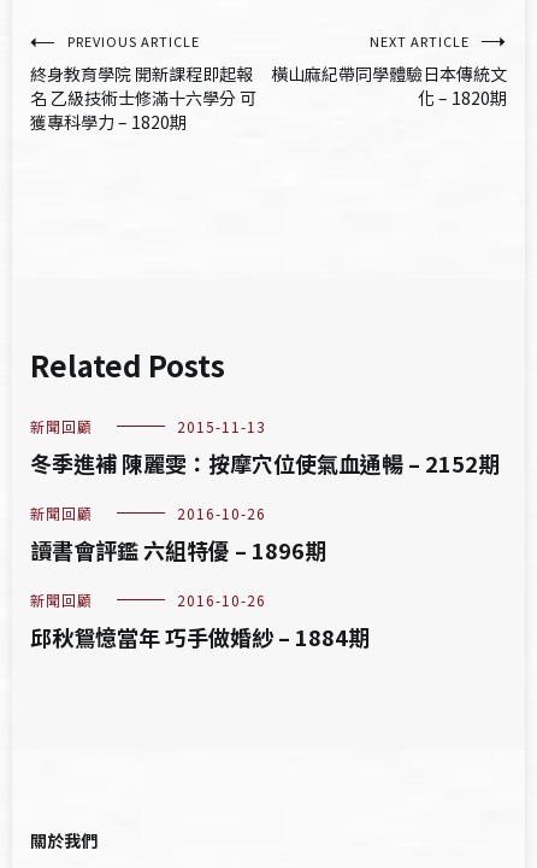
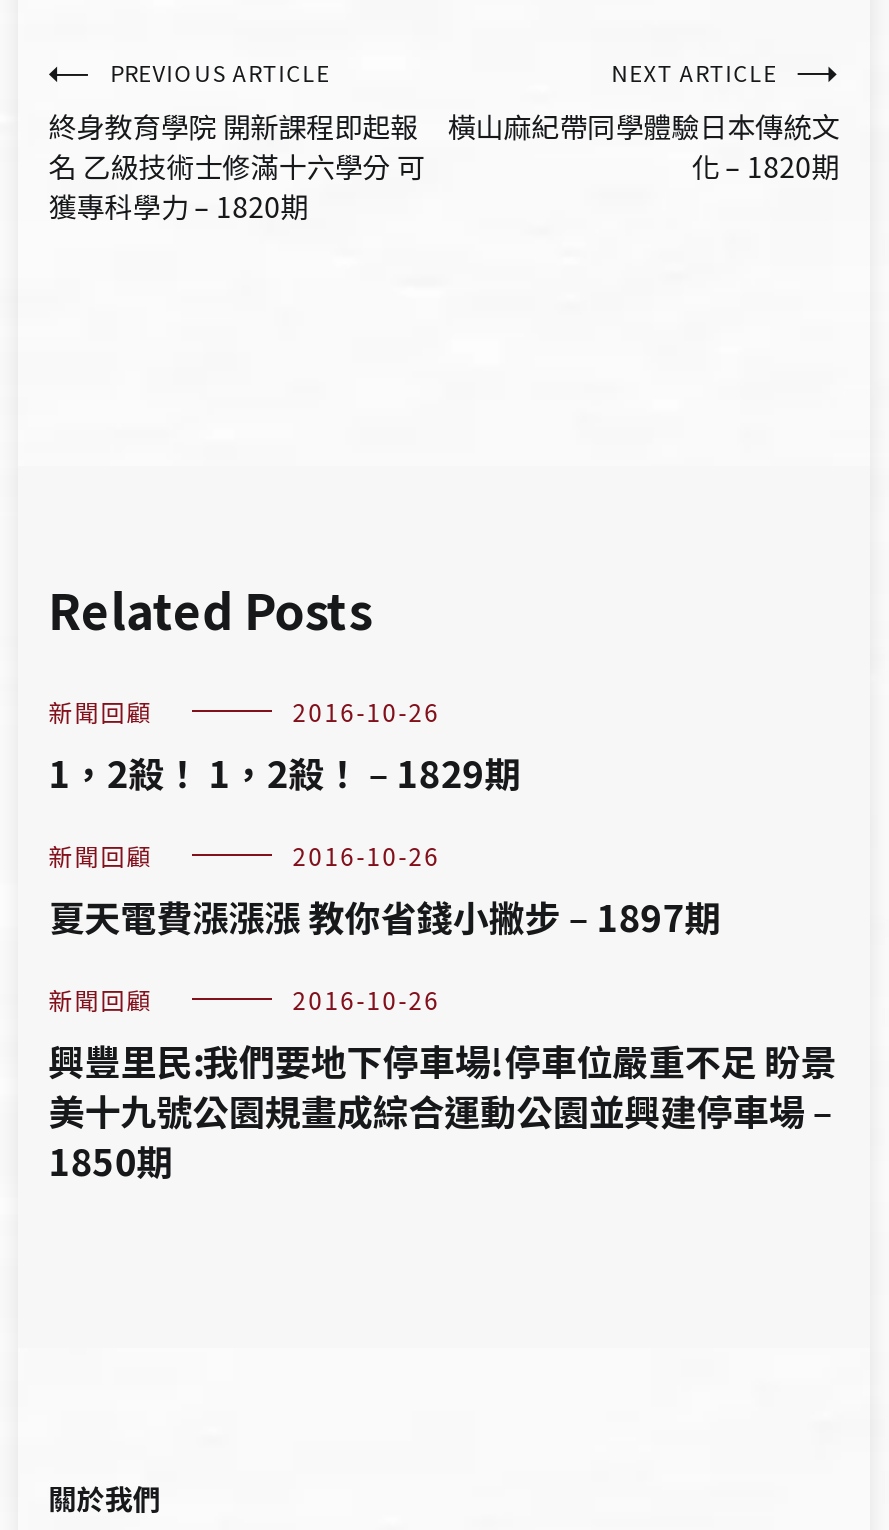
[30,416,500,479] 2015-11-13 | 冬季進補 陳麗雯：按摩穴位使氣血通暢 – 2152期 -> [48,694,520,798] 2016-10-26 | 1，2殺！ 1，2殺！ – 1829期
[30,534,327,565] 讀書會評鑑 六組特優 – 1896期 -> [48,890,720,942] 夏天電費漲漲漲 教你省錢小撇步 – 1897期
[30,621,370,652] 邱秋鴛憶當年 巧手做婚紗 – 1884期 -> [48,1034,836,1186] 興豐里民:我們要地下停車場!停車位嚴重不足 盼景 | 美十九號公園規畫成綜合運動公園並興建停車場 – | 1850期

